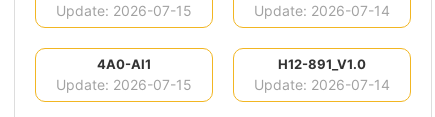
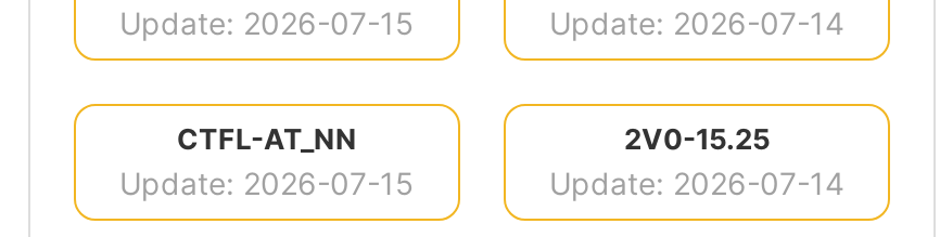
[97,56,151,72] 4A0-AI1 -> [177,122,357,156] CTFL-AT_NN
[278,56,366,72] H12-891_V1.0 -> [624,122,770,156] 2V0-15.25

